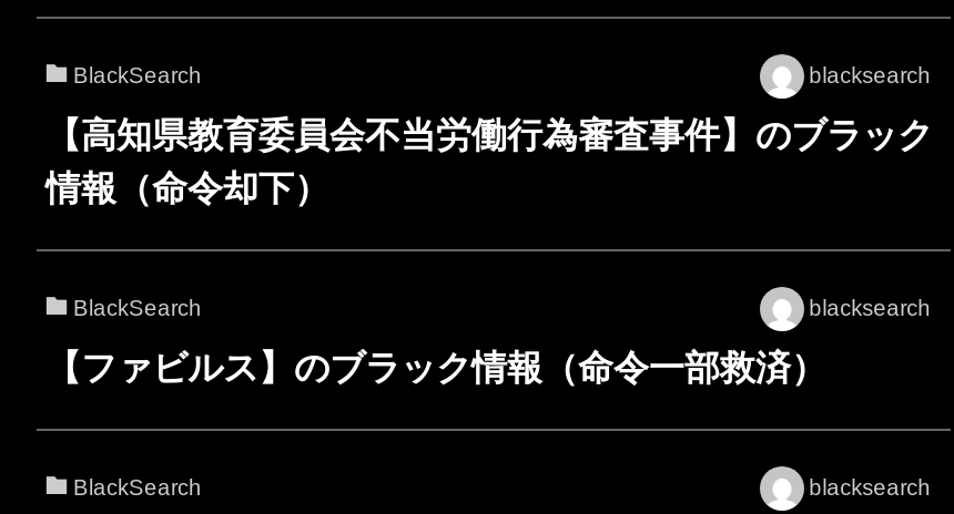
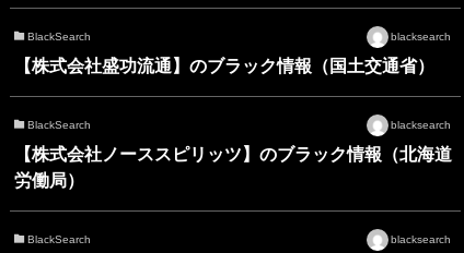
[45,113,933,206] 【高知県教育委員会不当労働行為審査事件】のブラック | 情報（命令却下） -> [14,55,434,75] 【株式会社盛功流通】のブラック情報（国土交通省）
moved [73,296,931,320] -> [28,119,451,131]: BlackSearch | blacksearch
[45,347,826,387] 【ファビルス】のブラック情報（命令一部救済） -> [14,144,452,190] 【株式会社ノーススピリッツ】のブラック情報（北海道 | 労働局）

